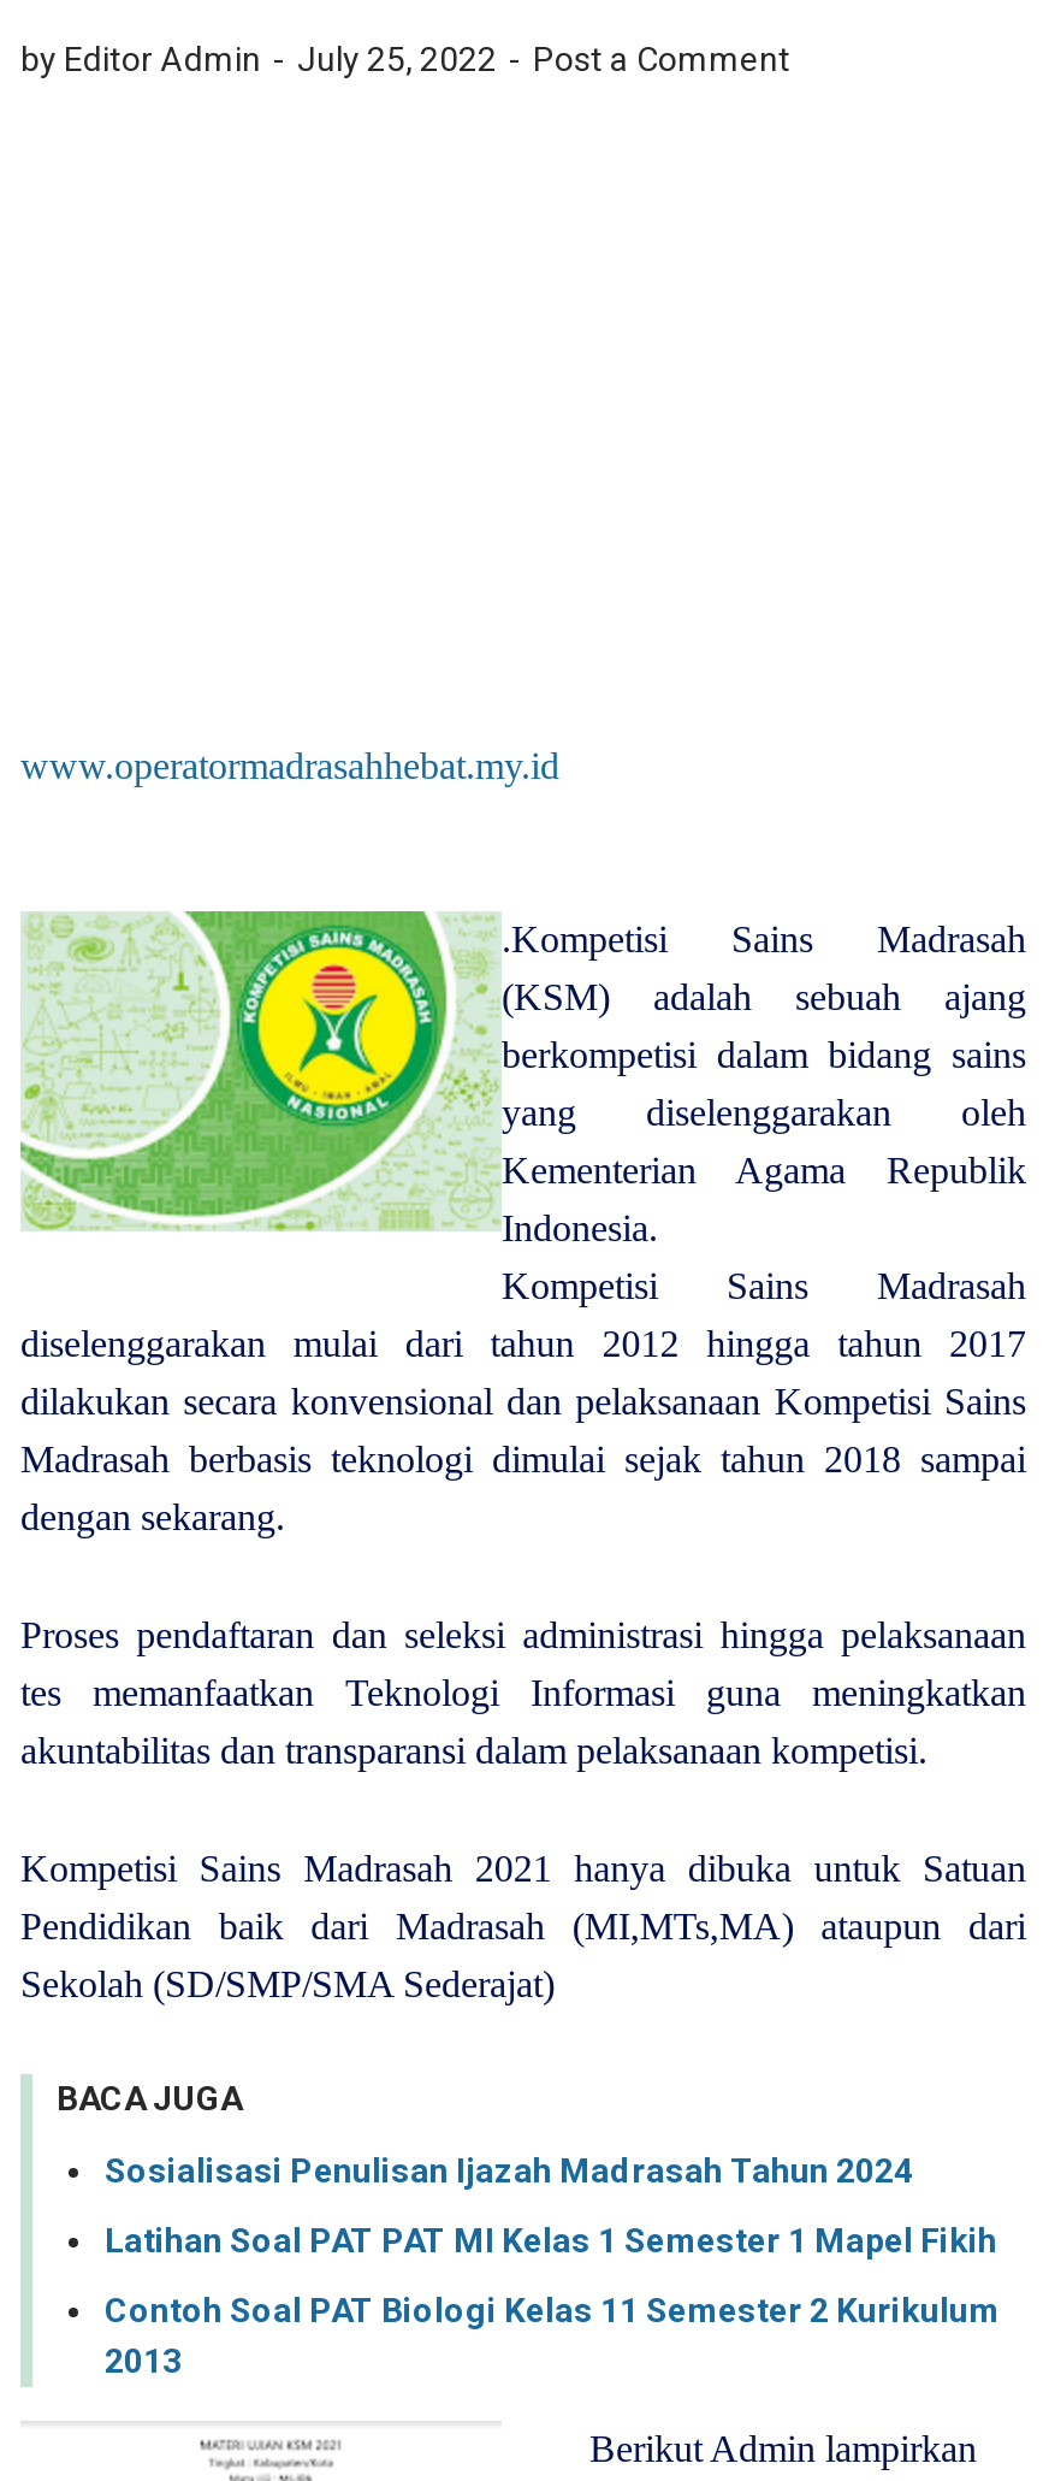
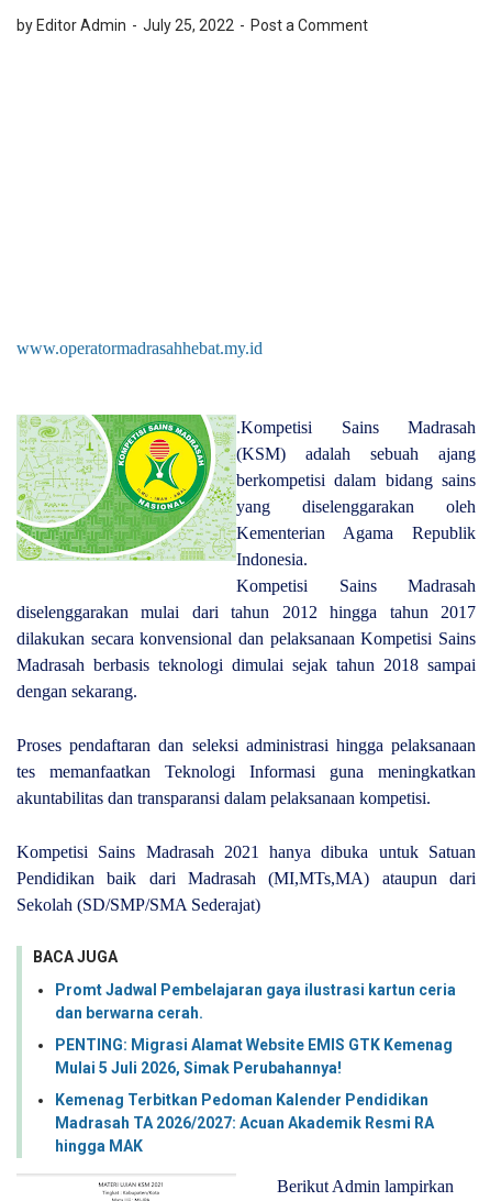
[105,2152,913,2191] Sosialisasi Penulisan Ijazah Madrasah Tahun 2024 -> [55,981,456,1022] Promt Jadwal Pembelajaran gaya ilustrasi kartun ceria | dan berwarna cerah.
[105,2222,997,2260] Latihan Soal PAT PAT MI Kelas 1 Semester 1 Mapel Fikih -> [55,1036,453,1077] PENTING: Migrasi Alamat Website EMIS GTK Kemenag | Mulai 5 Juli 2026, Simak Perubahannya!
[105,2292,1000,2381] Contoh Soal PAT Biologi Kelas 11 Semester 2 Kurikulum | 2013 -> [55,1091,434,1155] Kemenag Terbitkan Pedoman Kalender Pendidikan | Madrasah TA 2026/2027: Acuan Akademik Resmi RA | hingga MAK

